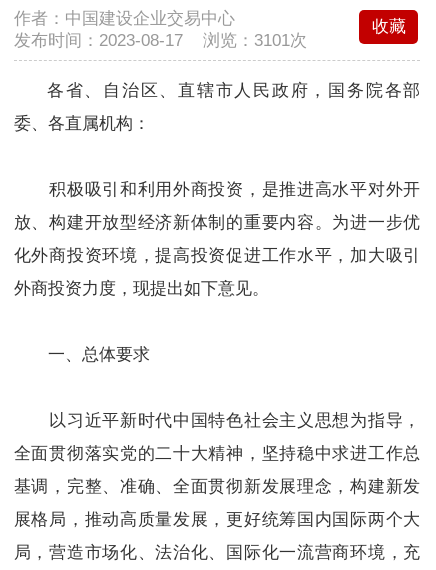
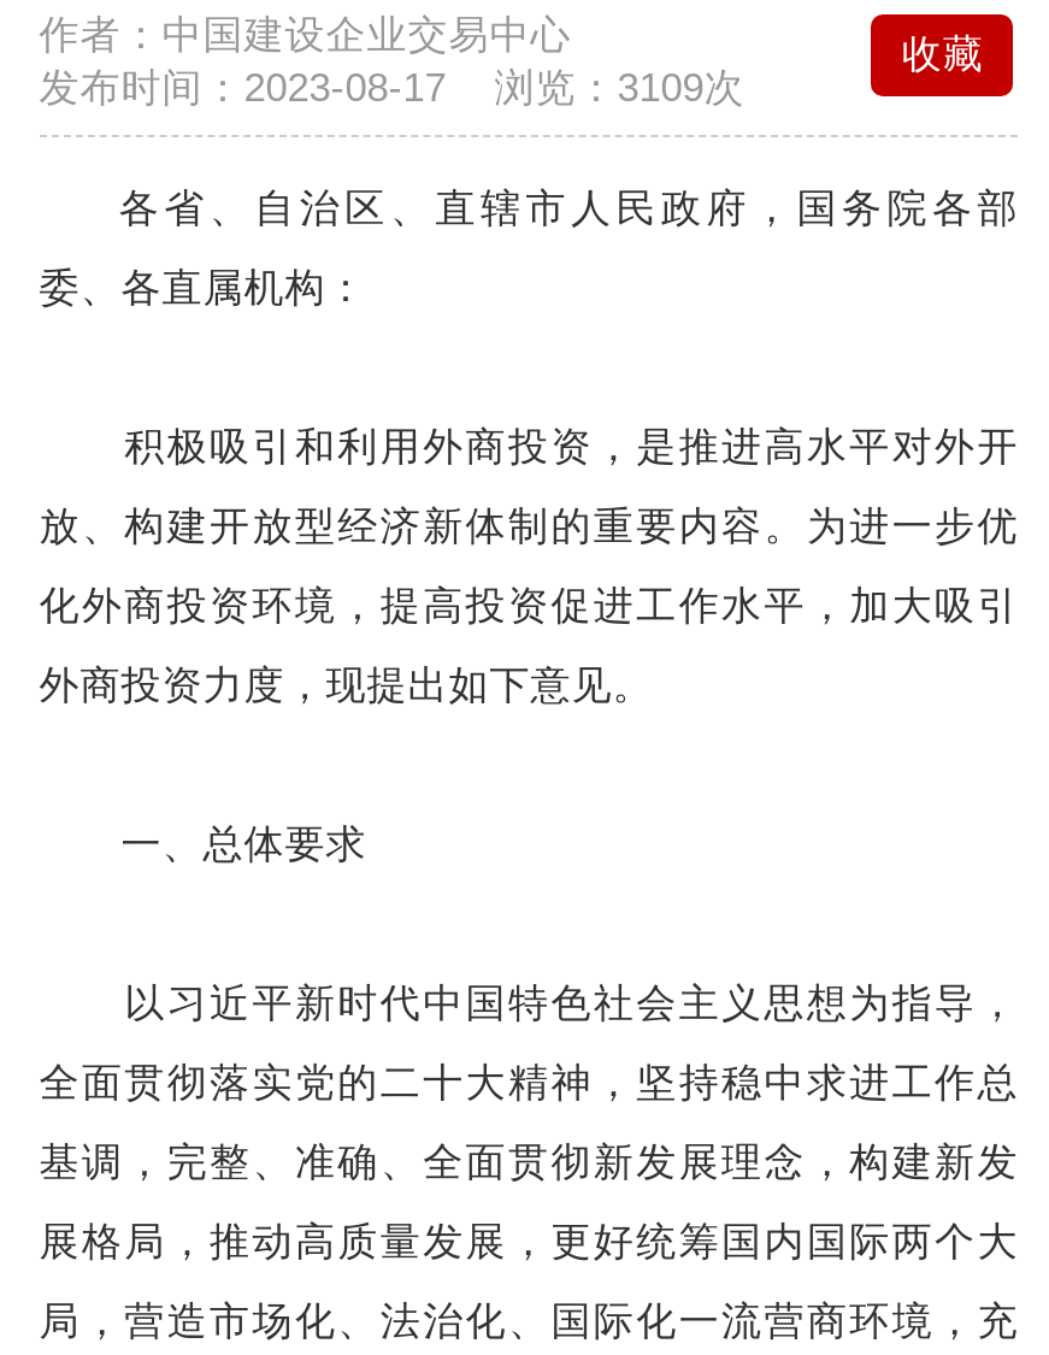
[14,31,307,50] 发布时间：2023-08-17 浏览：3101次 -> [39,65,745,110] 发布时间：2023-08-17 浏览：3109次

